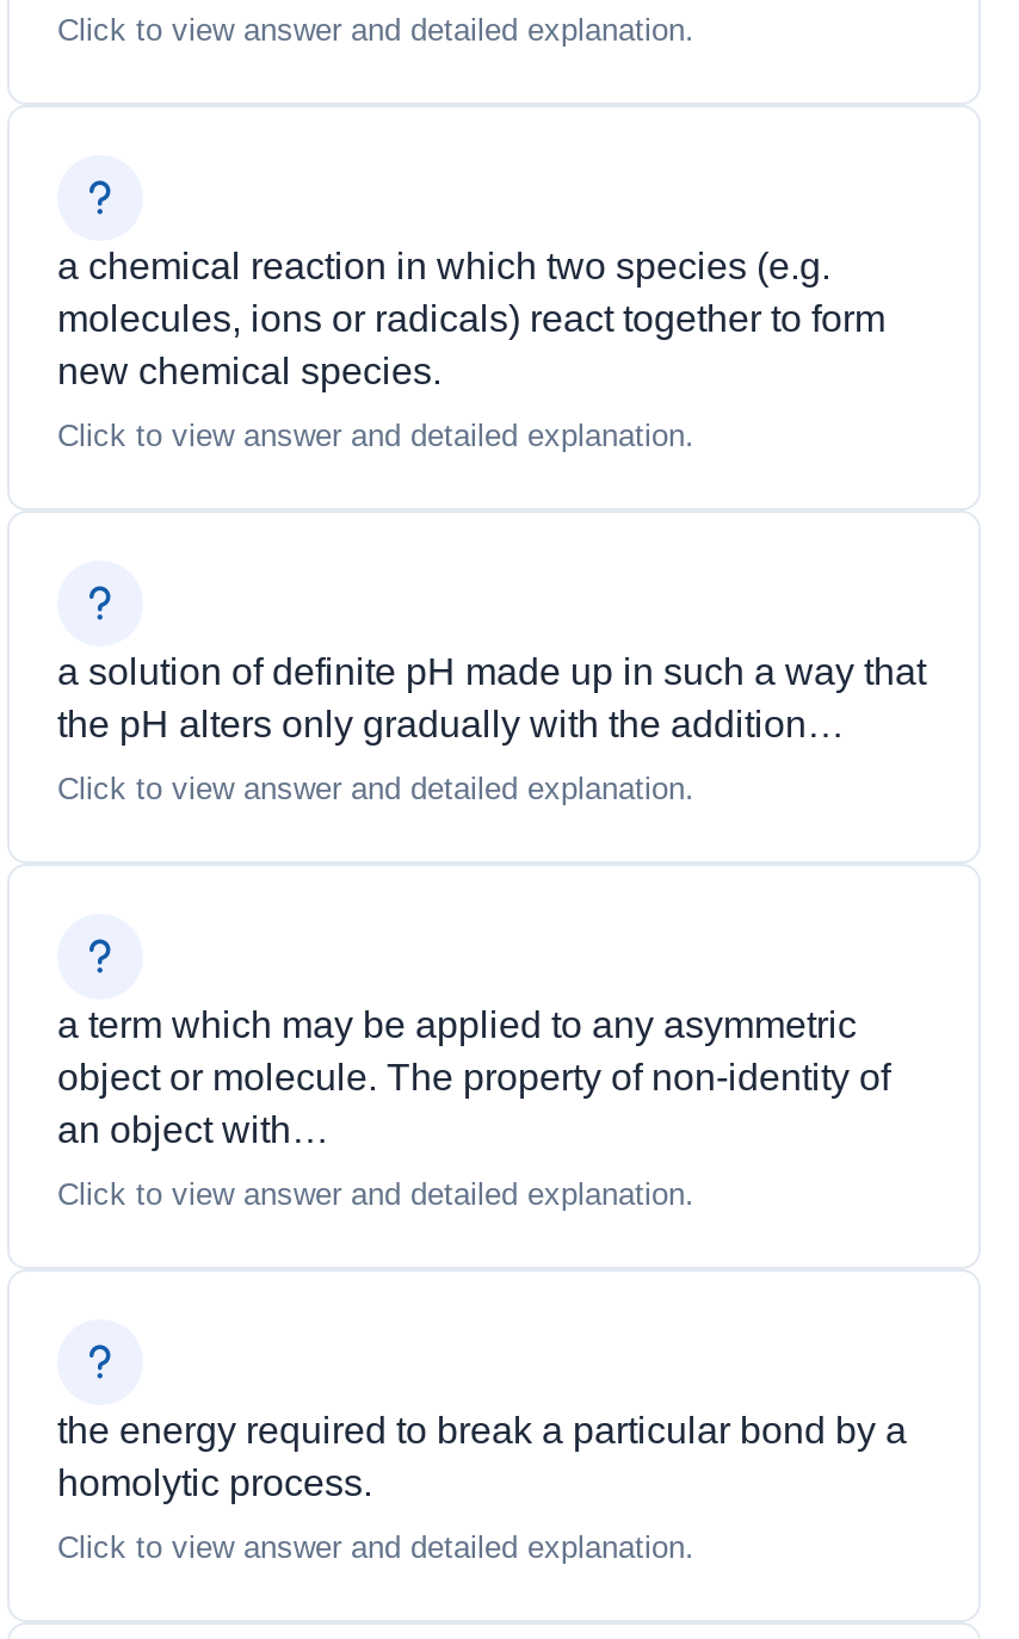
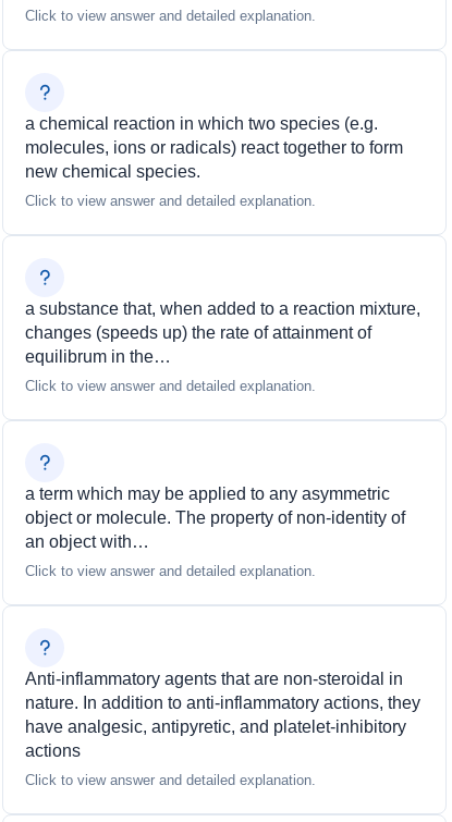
[57,651,926,744] a solution of definite pH made up in such a way that | the pH alters only gradually with the addition… -> [25,299,420,366] a substance that, when added to a reaction mixture, | changes (speeds up) the rate of attainment of | equilibrum in the…
[57,1410,907,1503] the energy required to break a particular bond by a | homolytic process. -> [25,670,420,760] Anti-inflammatory agents that are non-steroidal in | nature. In addition to anti-inflammatory actions, they | have analgesic, antipyretic, and platelet-inhibitory | actions

